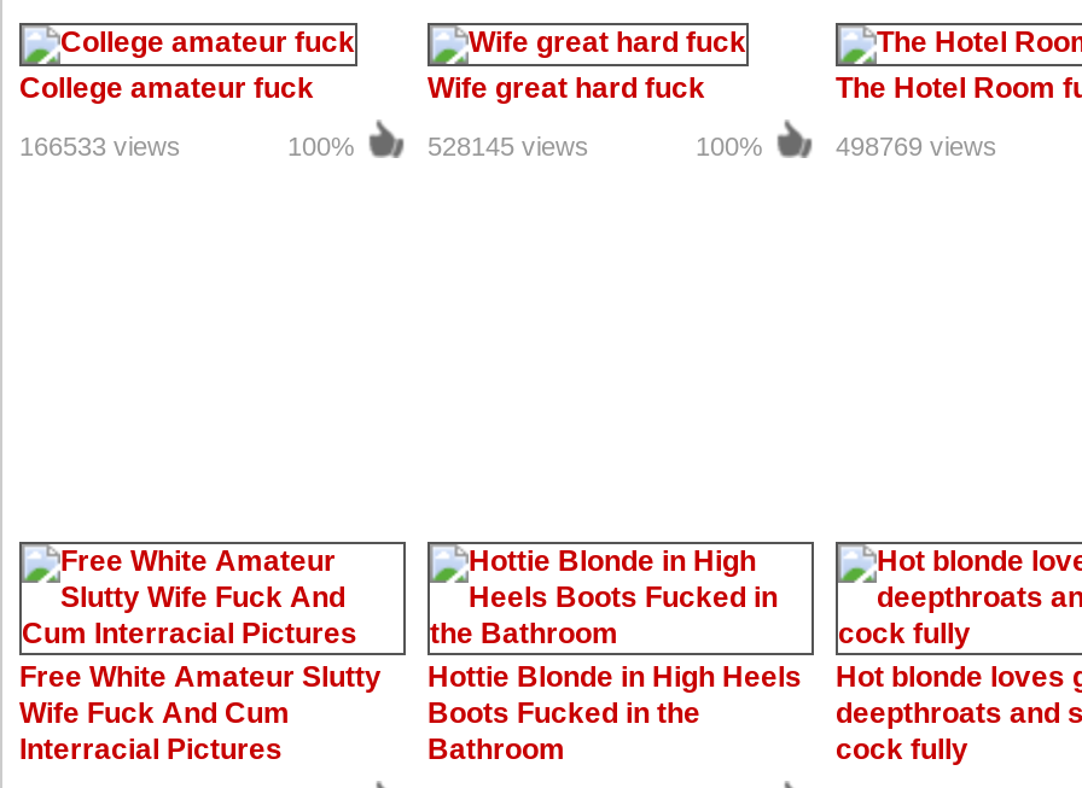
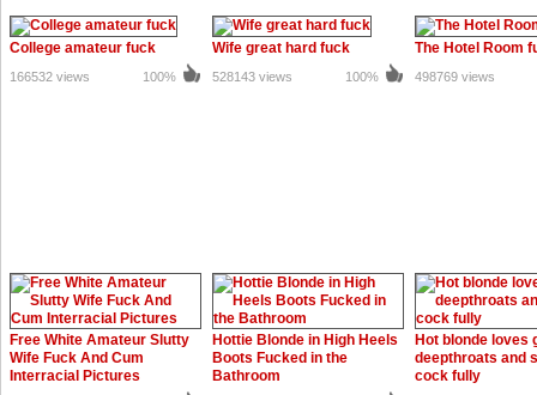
[19,132,181,160] 166533 views -> [10,69,90,84] 166532 views
[427,132,589,160] 528145 views -> [212,69,292,84] 528143 views

